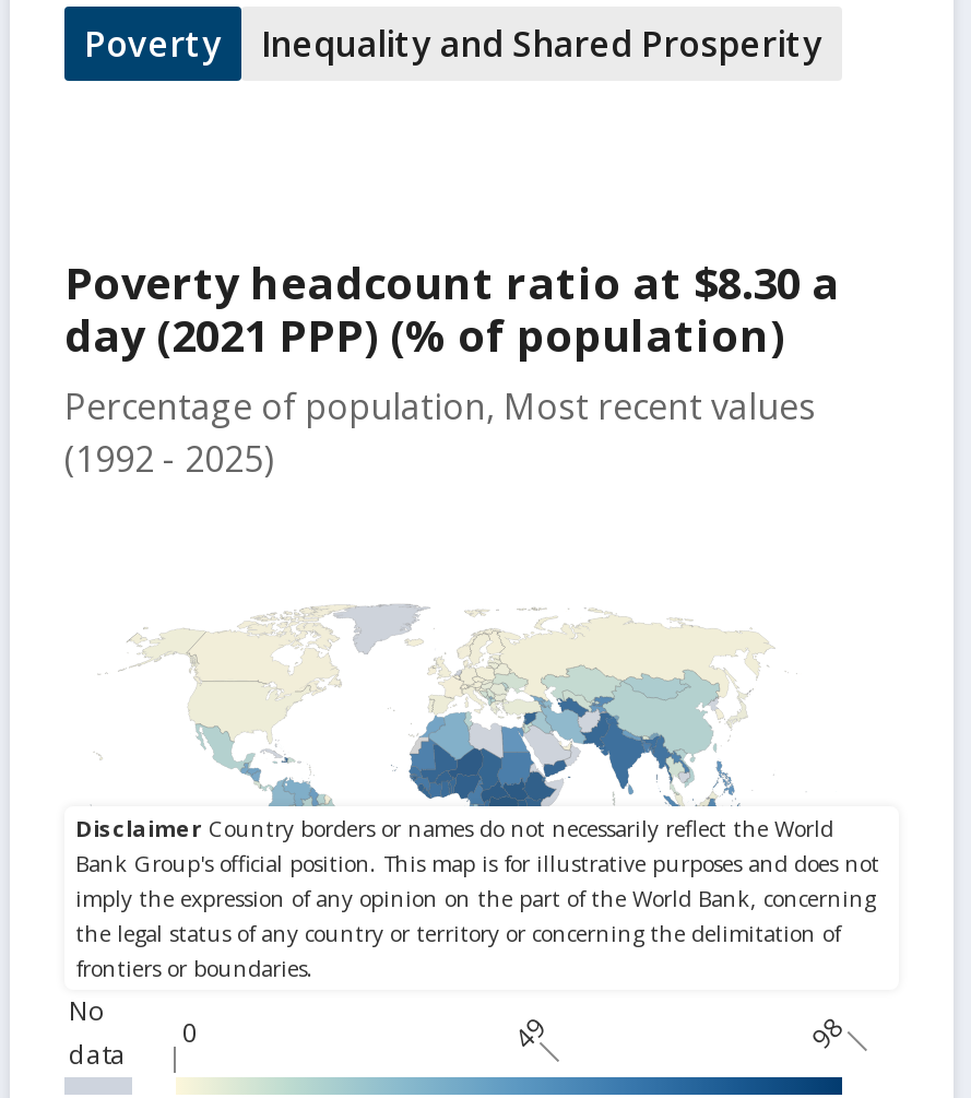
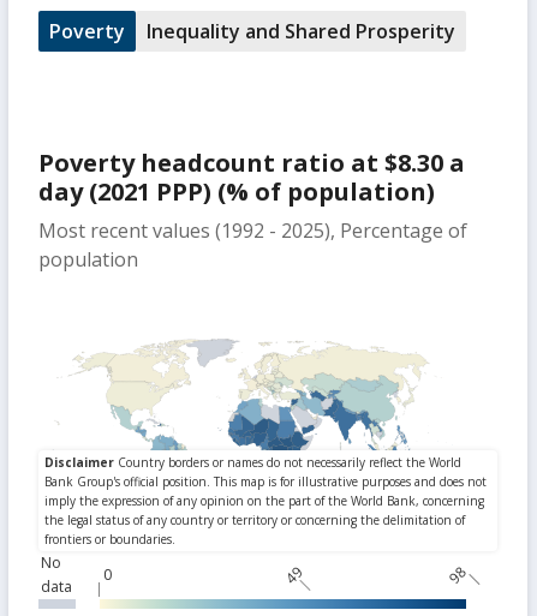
[64,382,816,483] Percentage of population, Most recent values | (1992 - 2025) -> [38,217,467,273] Most recent values (1992 - 2025), Percentage of | population

